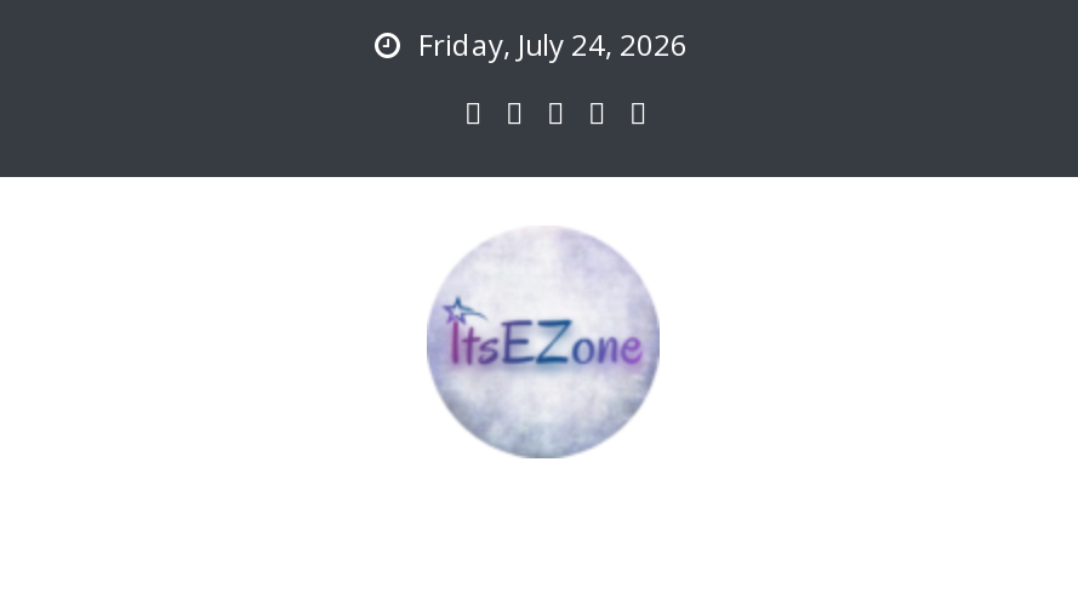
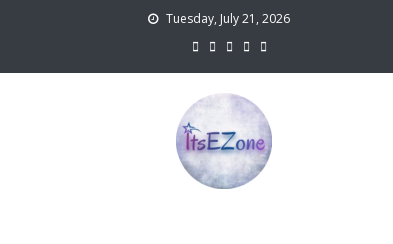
[418,24,688,65] Friday, July 24, 2026 -> [166,10,290,27] Tuesday, July 21, 2026

